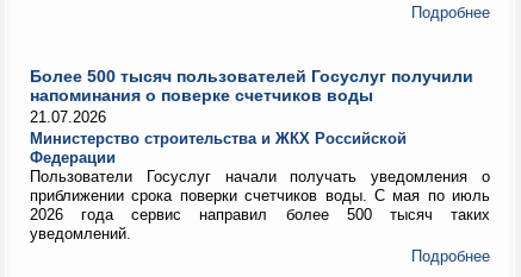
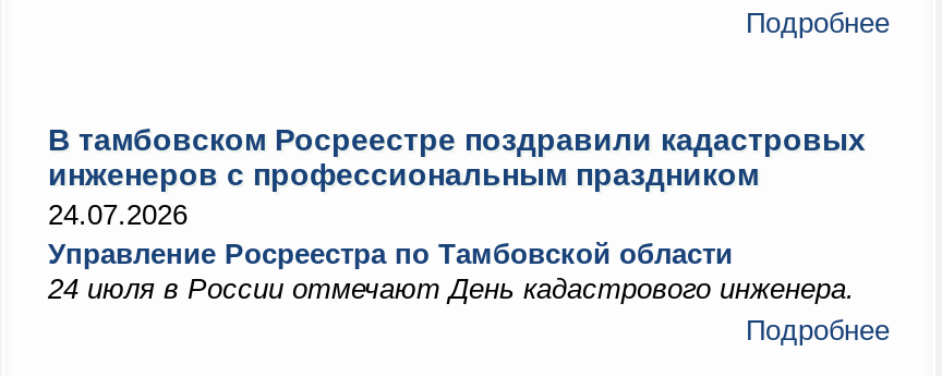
[30,66,490,242] Более 500 тысяч пользователей Госуслуг получили | напоминания о поверке счетчиков воды | 21.07.2026 | Министерство строительства и ЖКХ Российской | Федерации | Пользователи Госуслуг начали получать уведомления о | приближении срока поверки счетчиков воды. С мая по июль | 2026 года сервис направил более 500 тысяч таких | уведомлений. -> [48,122,866,305] В тамбовском Росреестре поздравили кадастровых | инженеров с профессиональным праздником | 24.07.2026 | Управление Росреестра по Тамбовской области | 24 июля в России отмечают День кадастрового инженера.

